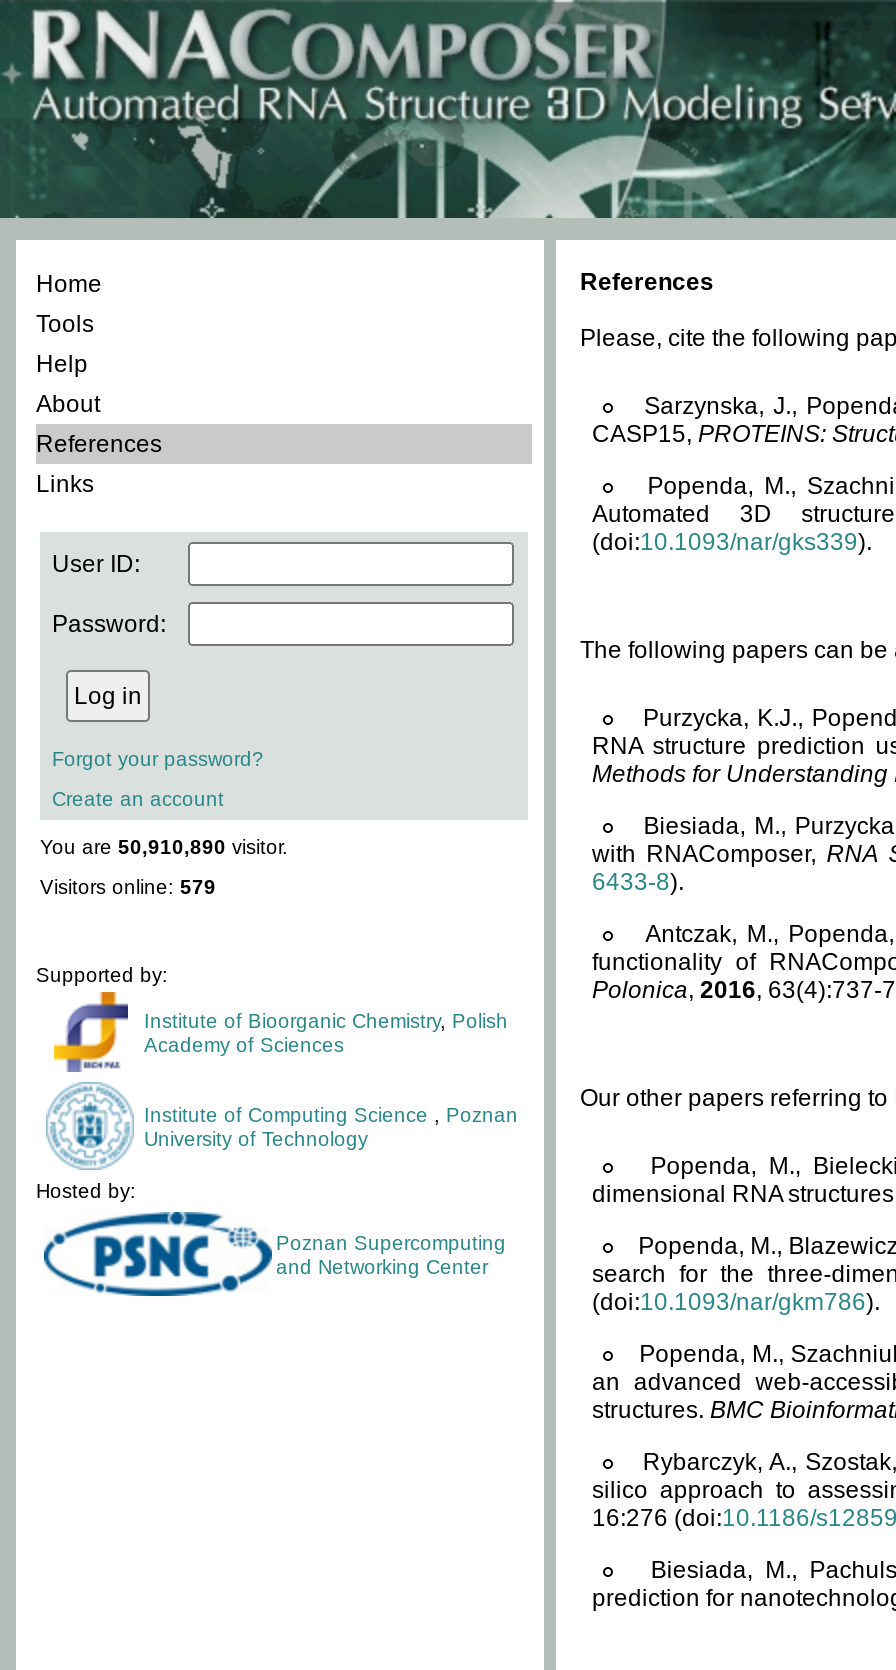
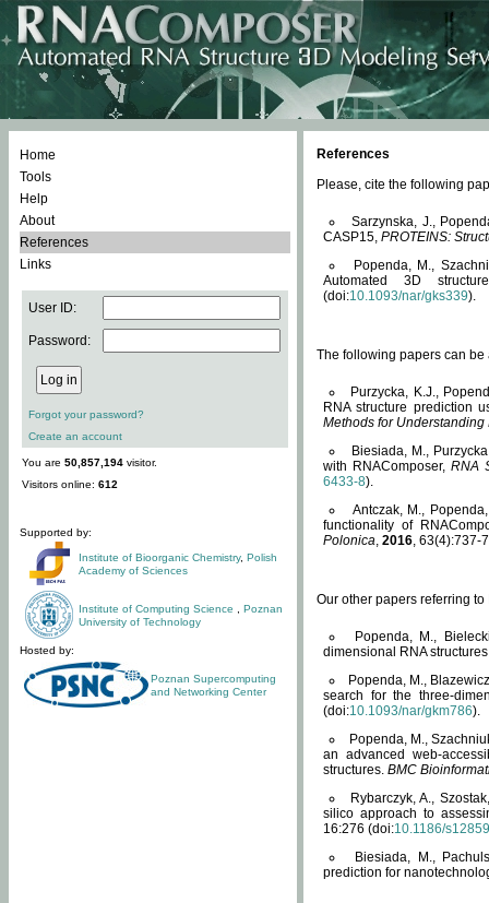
[40,836,288,858] You are 50,910,890 visitor. -> [22,456,157,468] You are 50,857,194 visitor.
[40,876,216,898] Visitors online: 579 -> [22,478,118,490] Visitors online: 612

